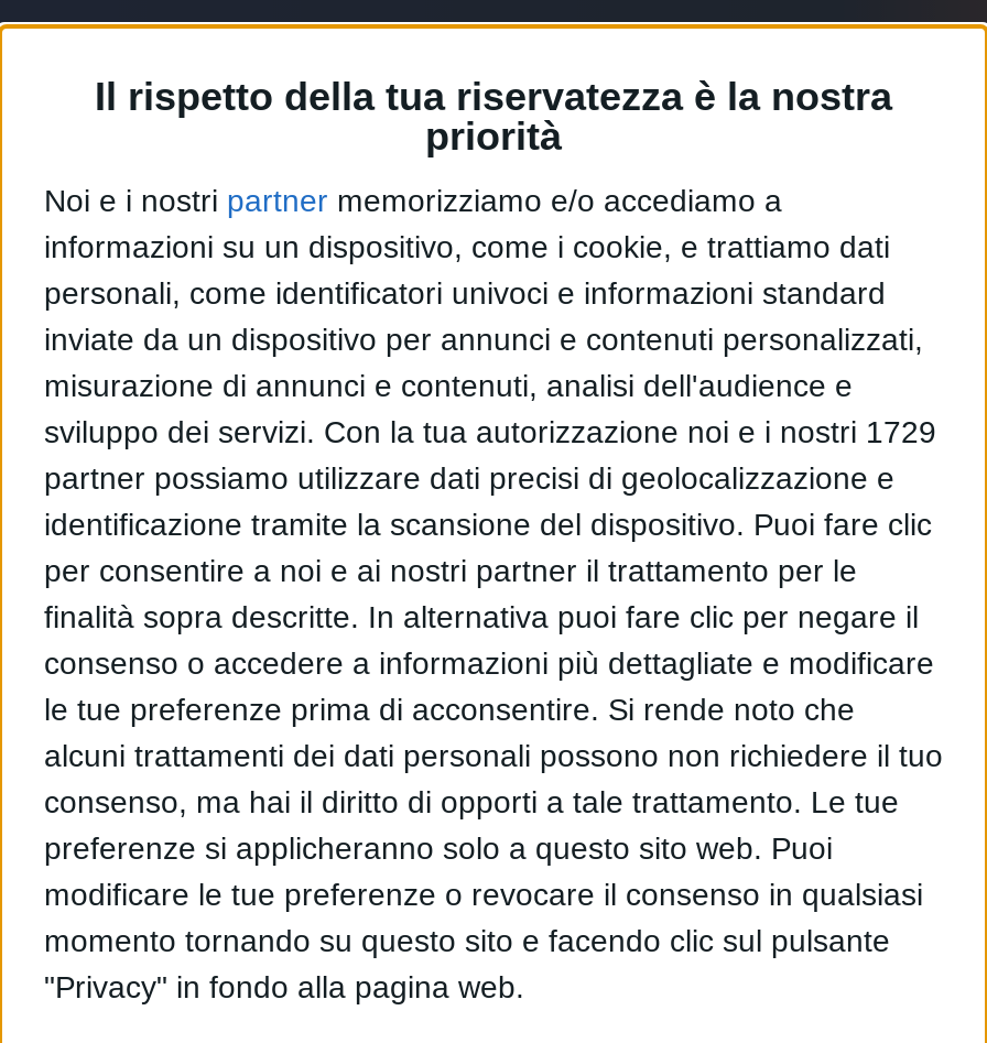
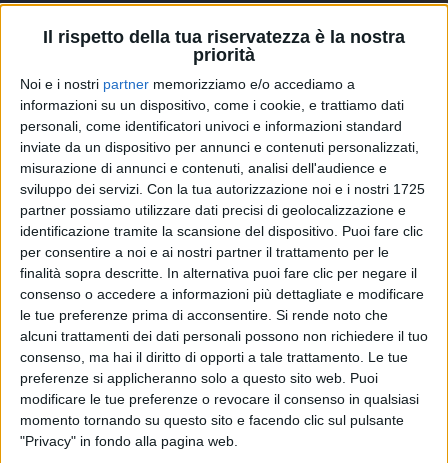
[44,413,936,448] sviluppo dei servizi. Con la tua autorizzazione noi e i nostri 1729 -> [20,181,425,197] sviluppo dei servizi. Con la tua autorizzazione noi e i nostri 1725

